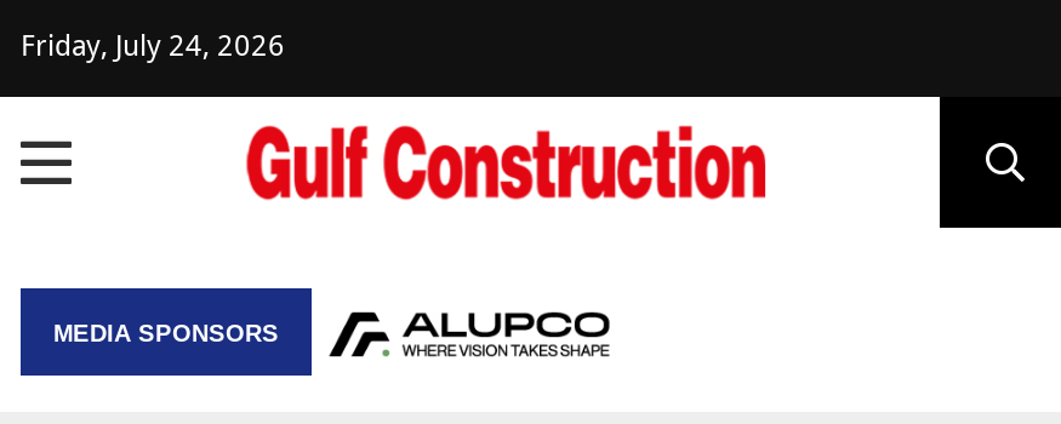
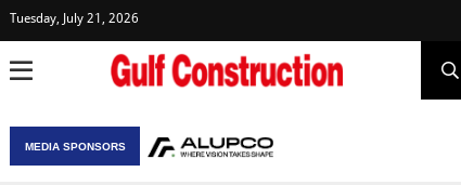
[21,29,285,63] Friday, July 24, 2026 -> [10,11,139,26] Tuesday, July 21, 2026

